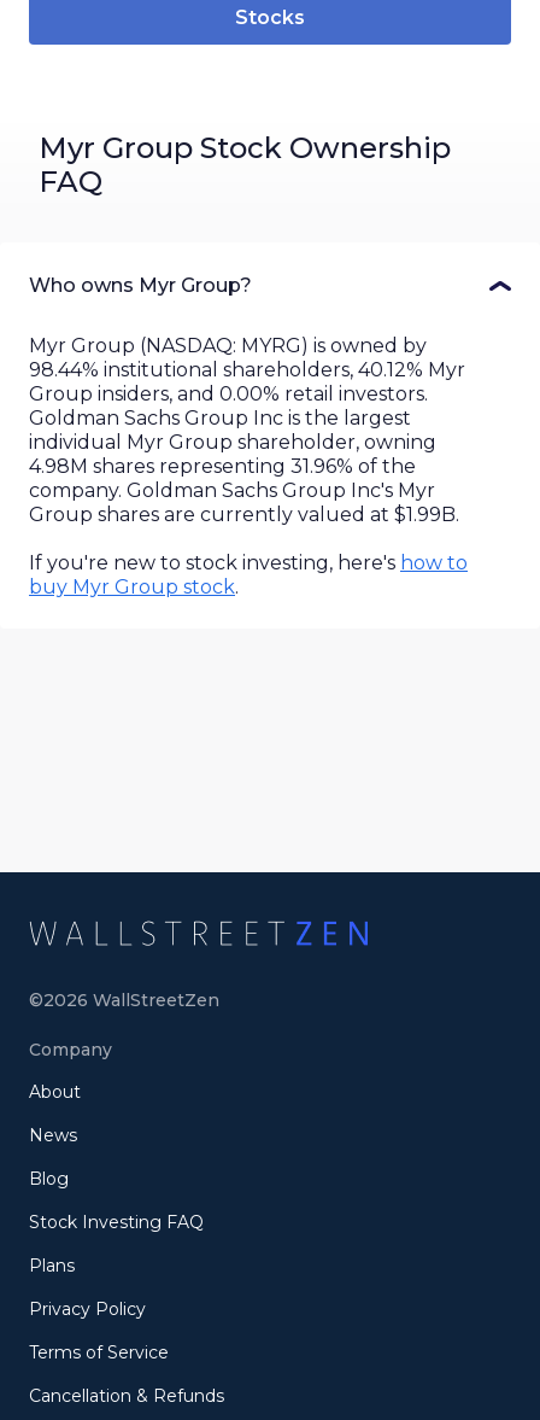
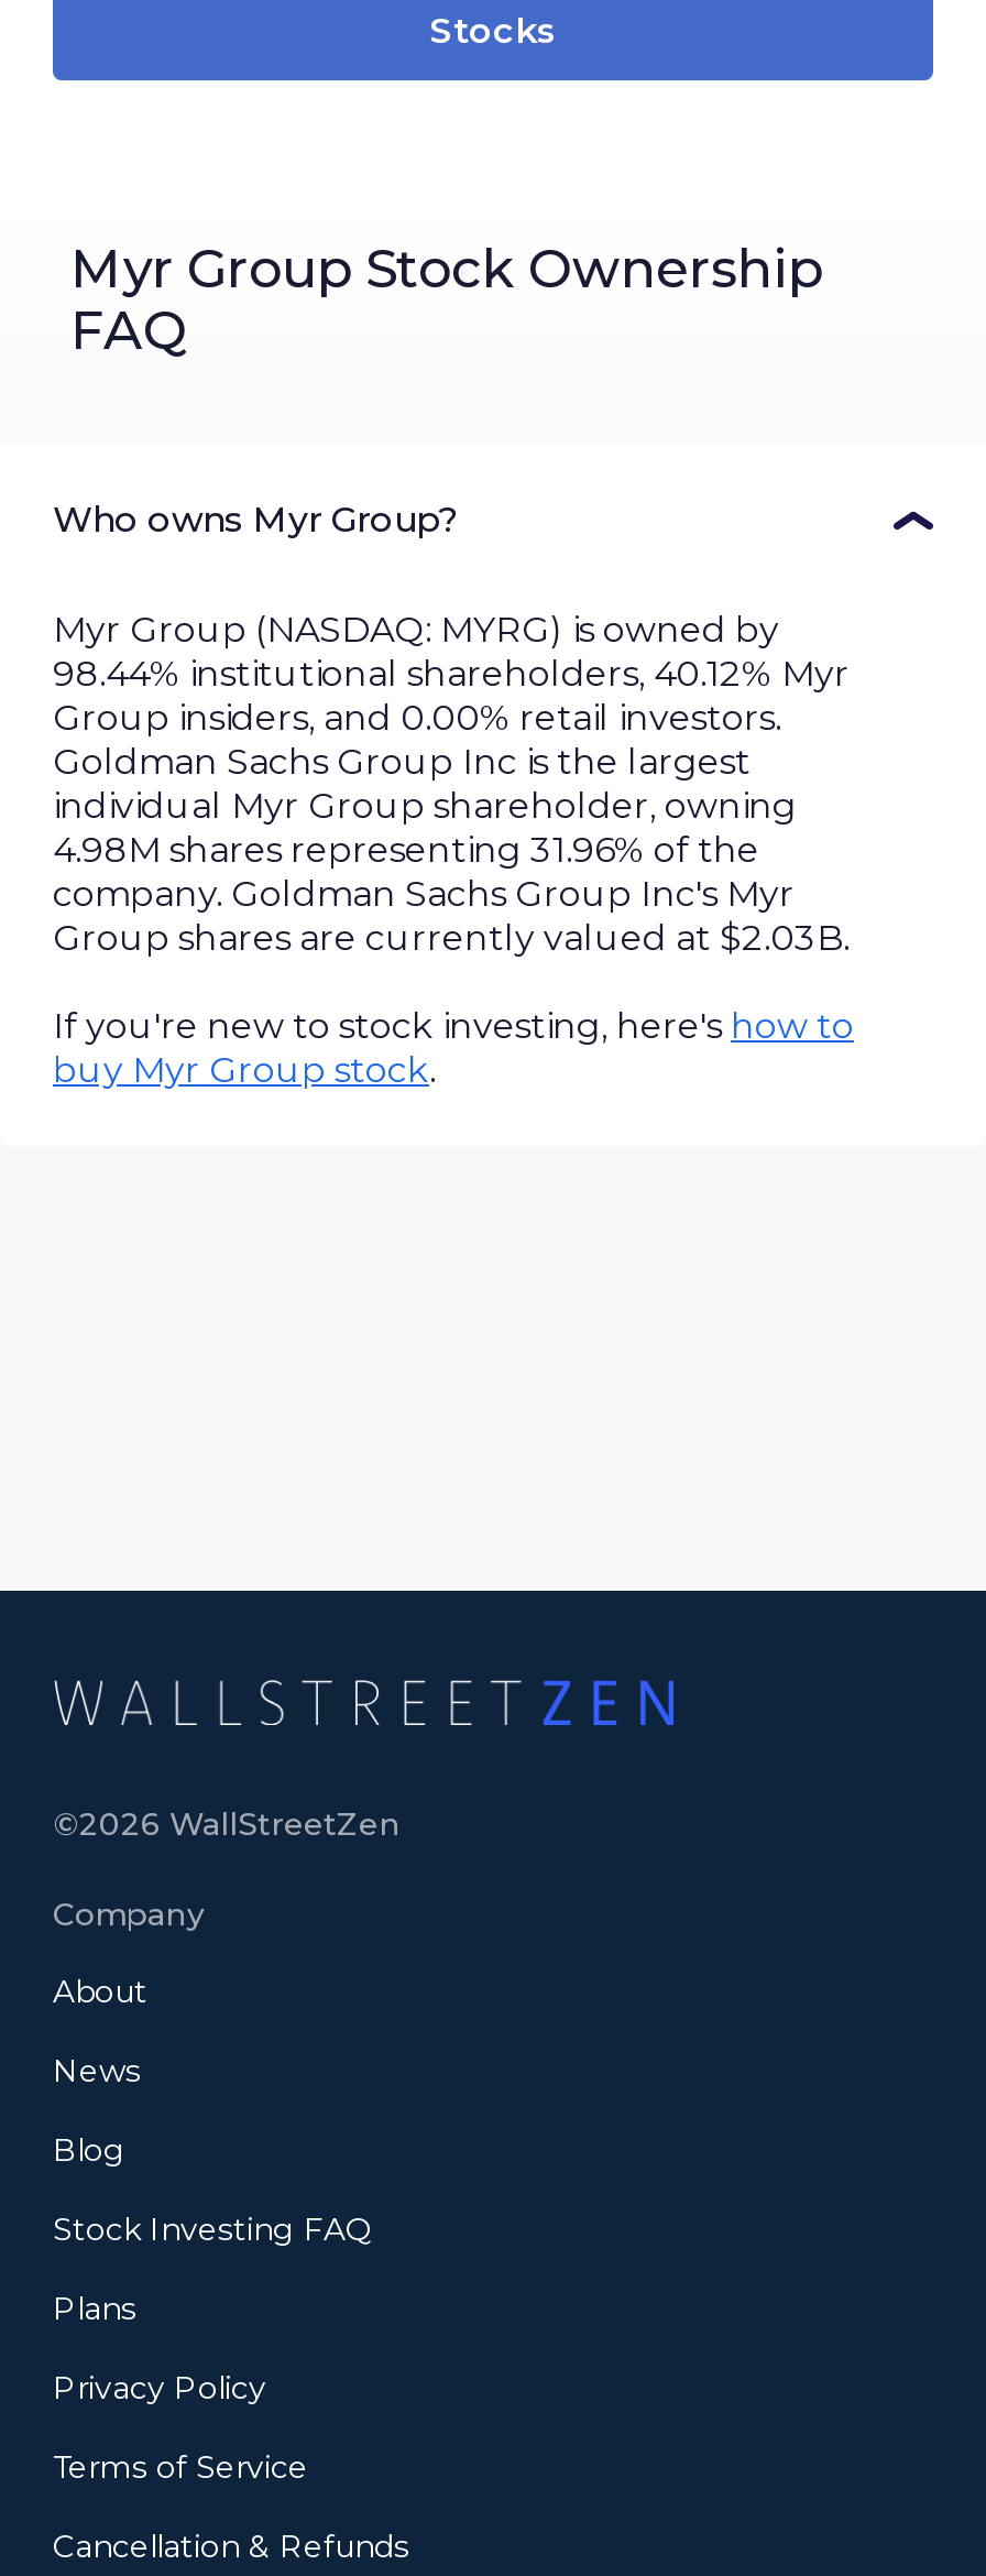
[29,503,459,526] Group shares are currently valued at $1.99B. -> [53,917,850,959] Group shares are currently valued at $2.03B.

